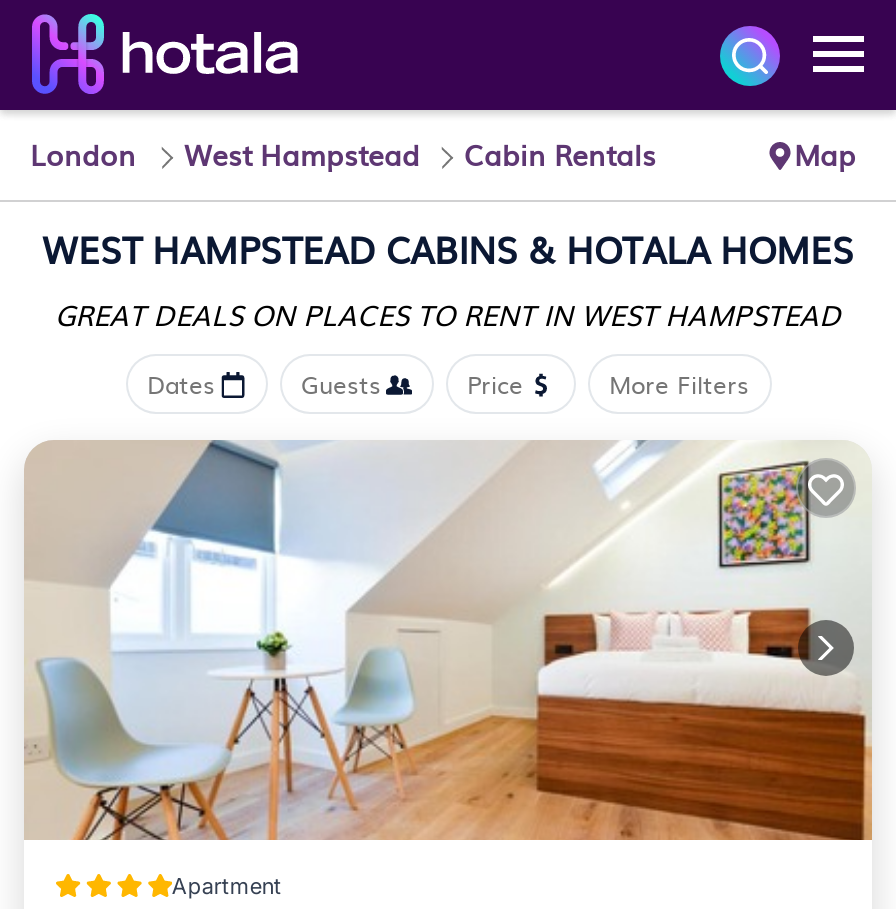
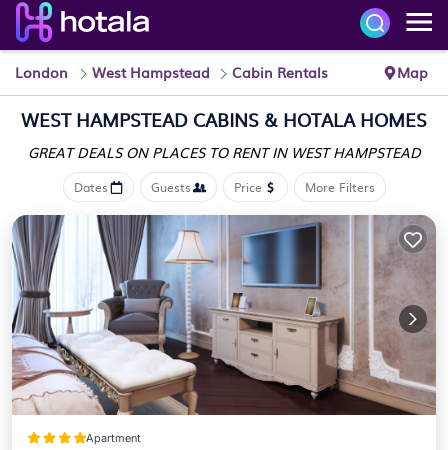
[24,440,872,842] [image] -> [11,214,436,416] [image]

